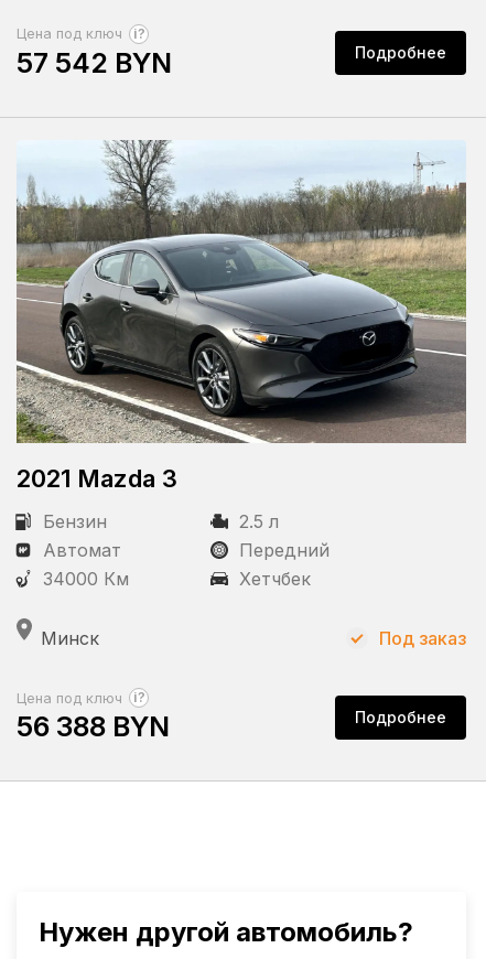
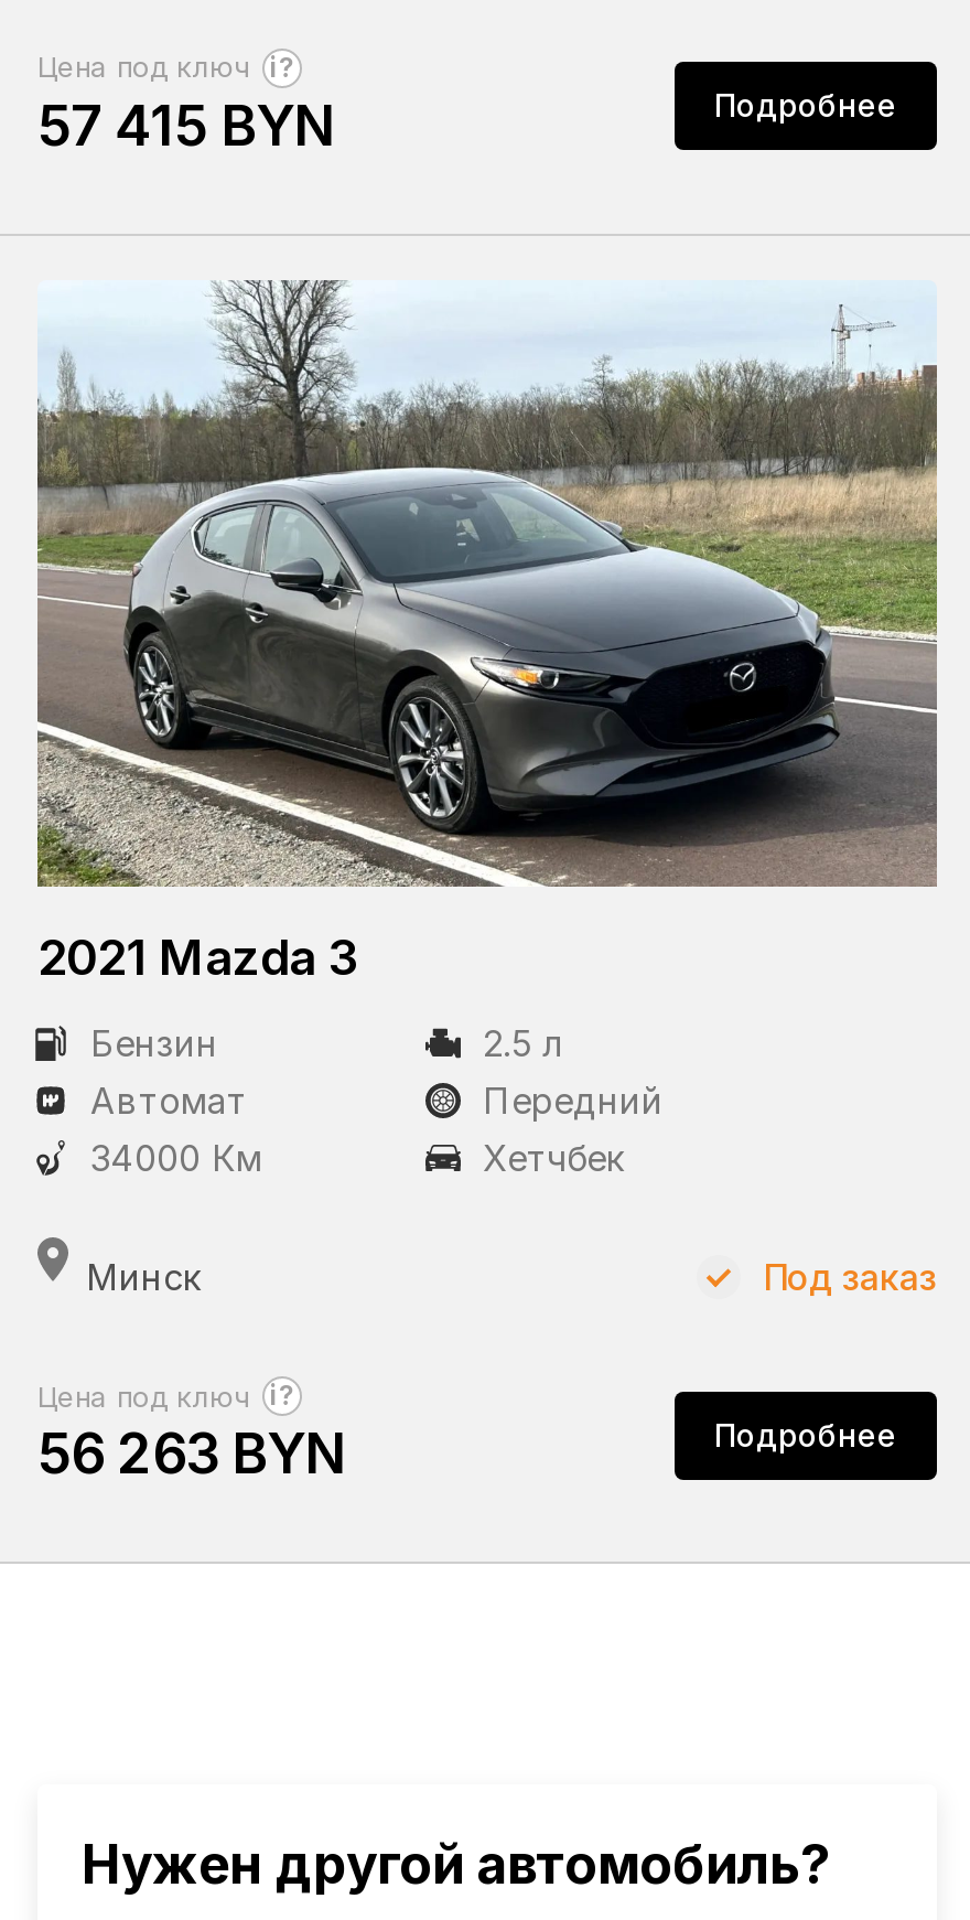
[17,46,172,79] 57 542 BYN -> [37,92,335,158] 57 415 BYN
[17,710,170,743] 56 388 BYN -> [37,1421,346,1487] 56 263 BYN

